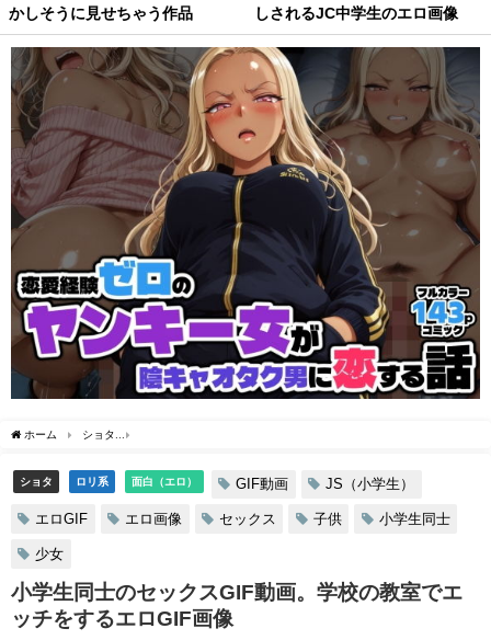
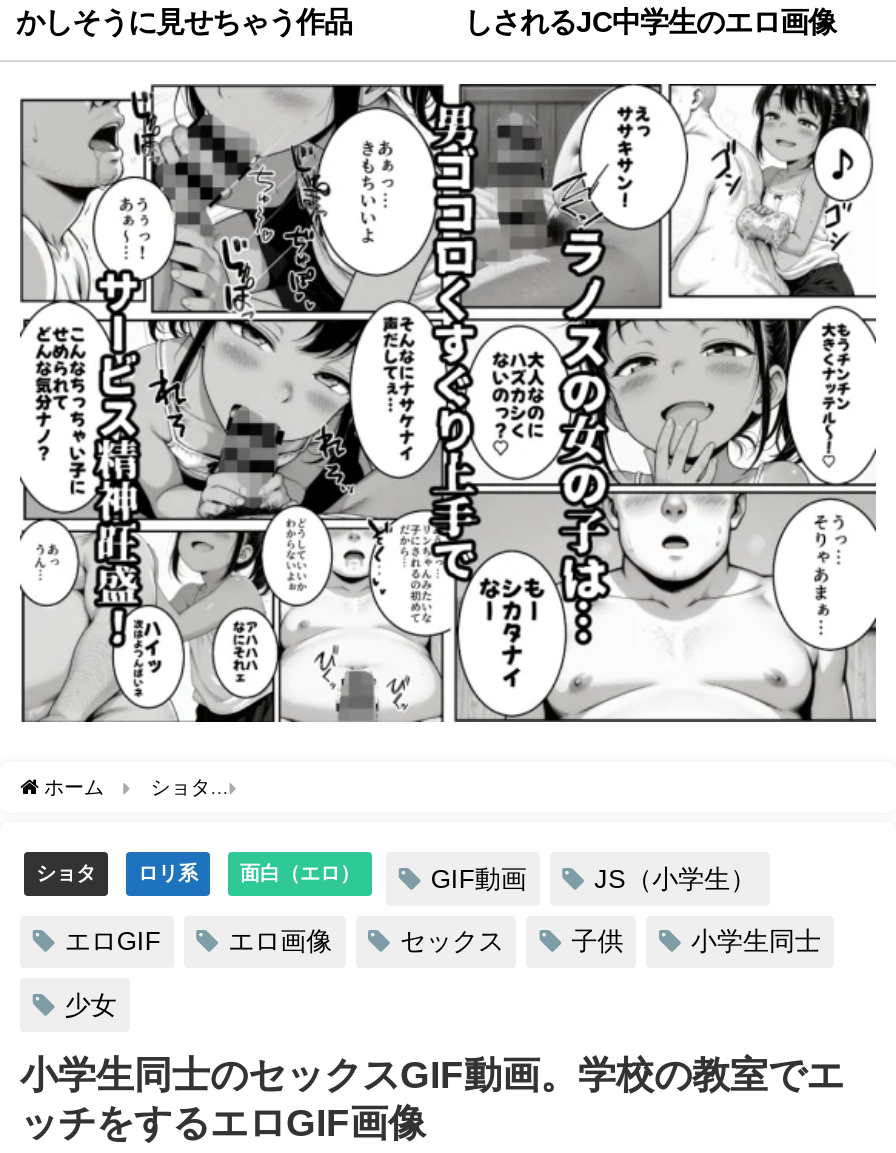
[10,46,481,400] [image] -> [20,83,876,723] [image]

